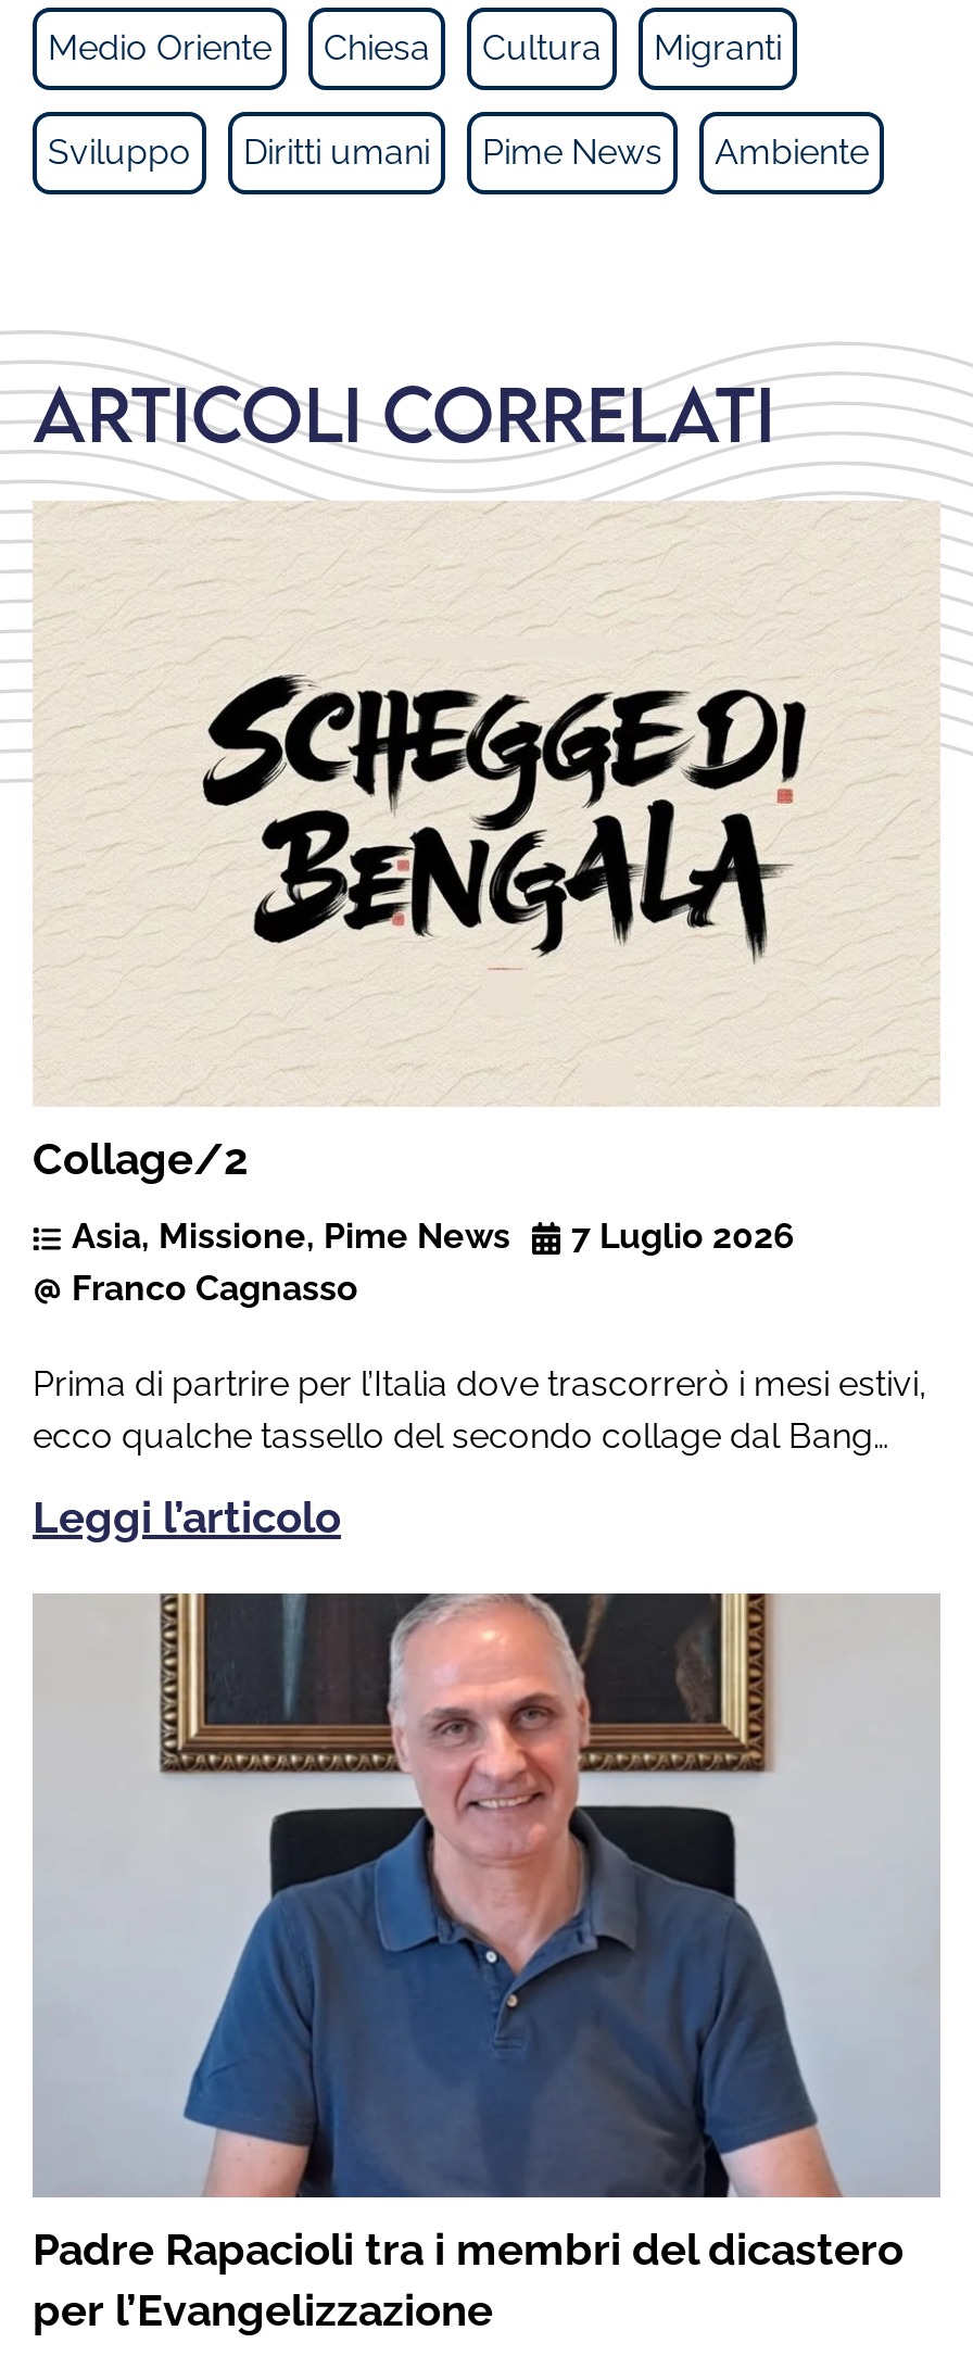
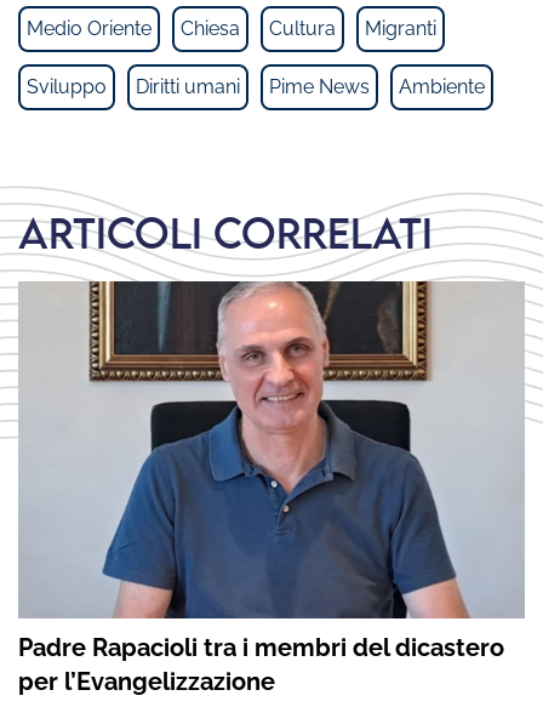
[33,502,938,1543] [image] | Collage/2 | Asia, Missione, Pime News | 7 Luglio 2026 | Franco Cagnasso | Prima di partrire per l’Italia dove trascorrerò i mesi estivi, | ecco qualche tassello del secondo collage dal Bang… | Leggi l’articolo -> none

